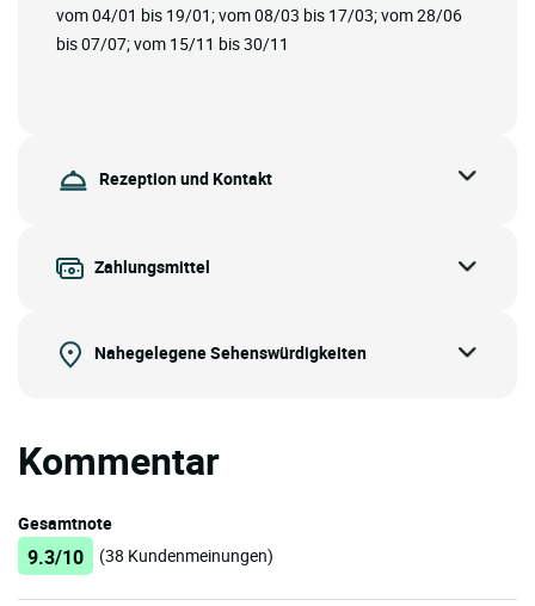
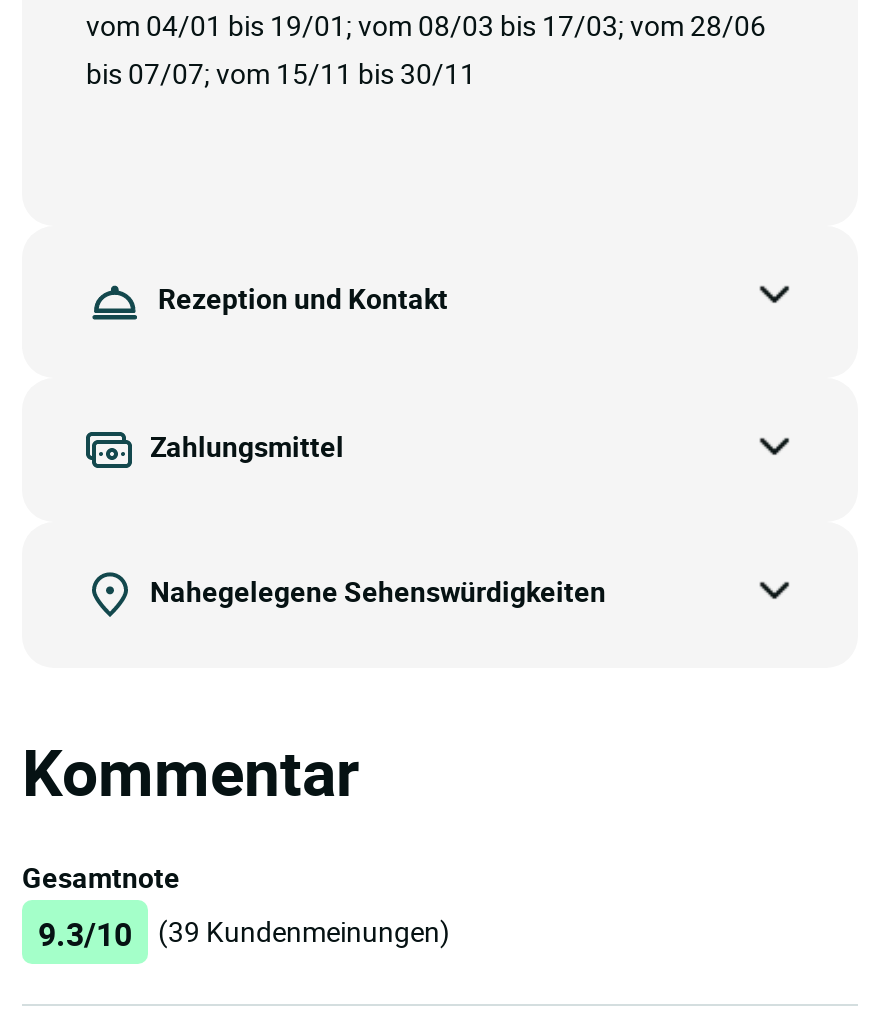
[99,544,273,567] (38 Kundenmeinungen) -> [158,912,450,950] (39 Kundenmeinungen)

